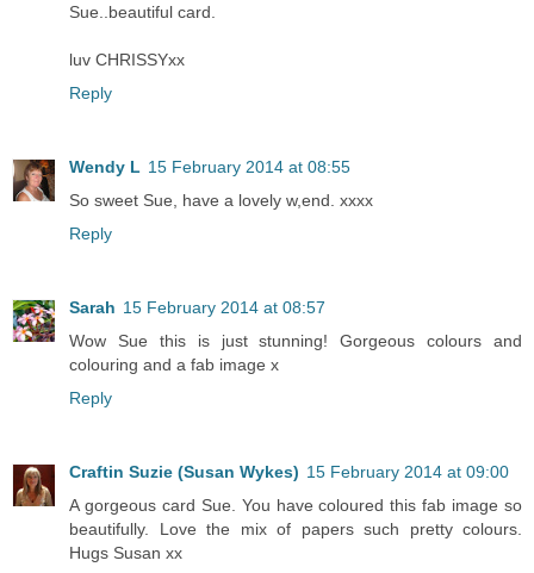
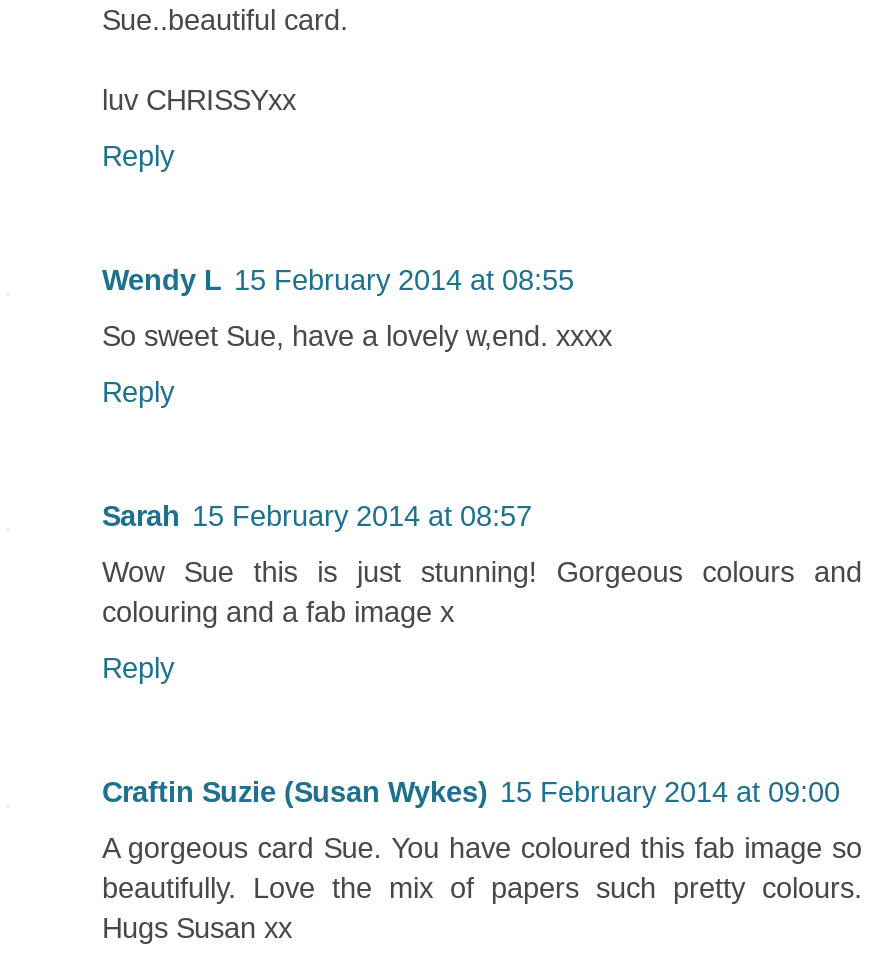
[12,158,56,203] [image] -> none
[12,299,56,343] [image] -> none
[12,463,56,507] [image] -> none

